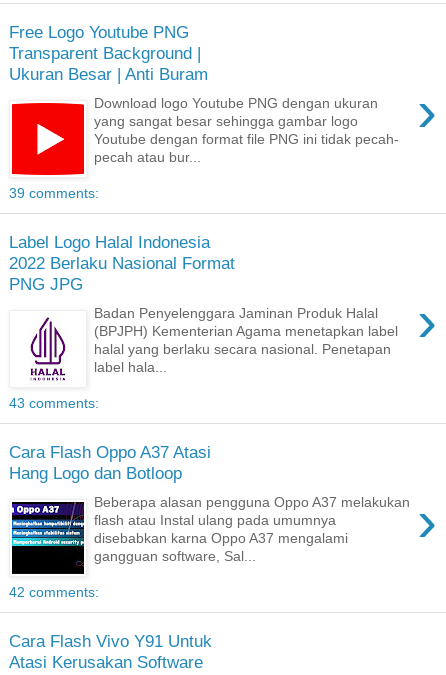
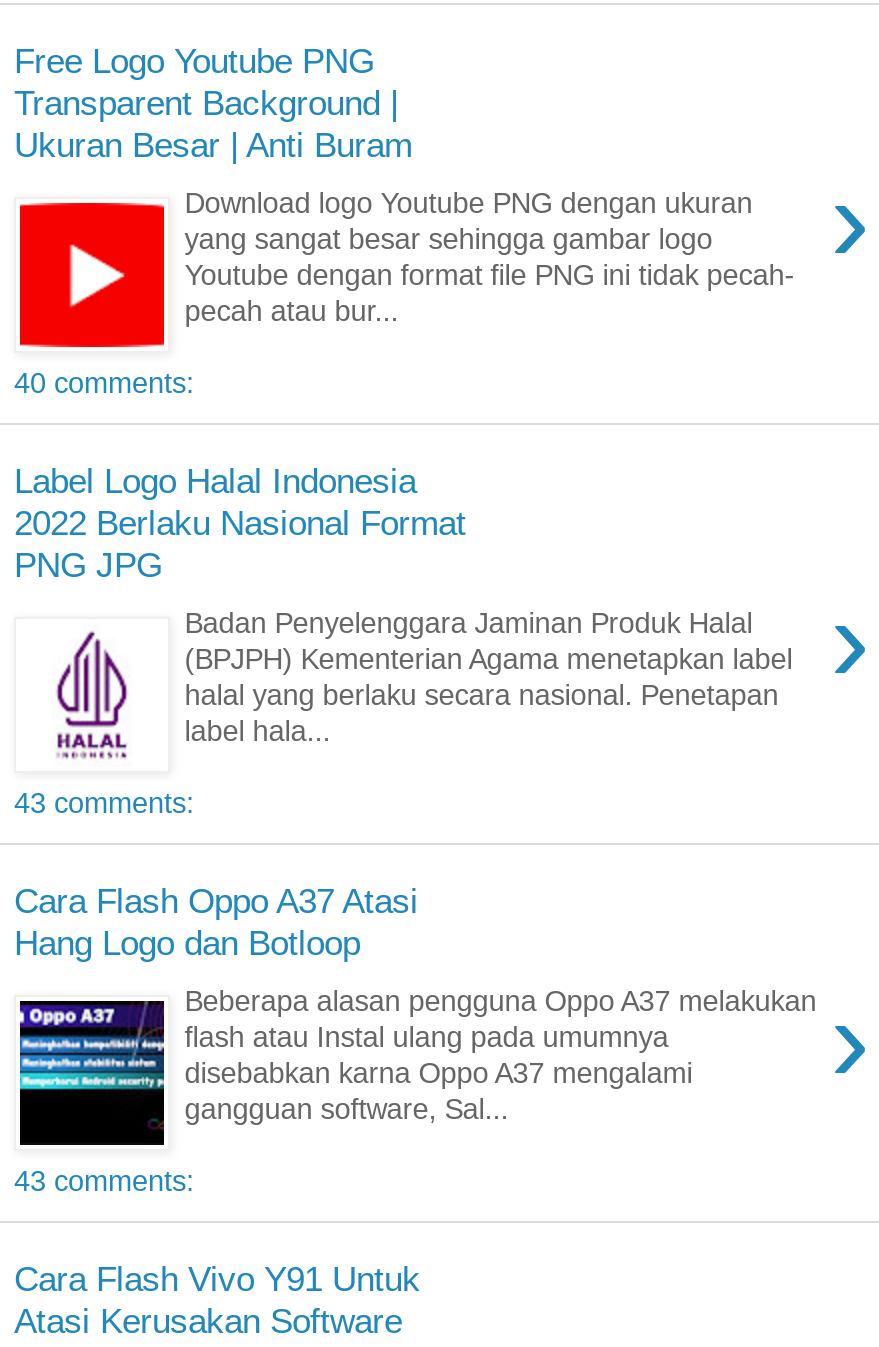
[9,185,99,201] 39 comments: -> [14,366,194,398] 40 comments:
[9,584,99,600] 42 comments: -> [14,1164,194,1196] 43 comments:

